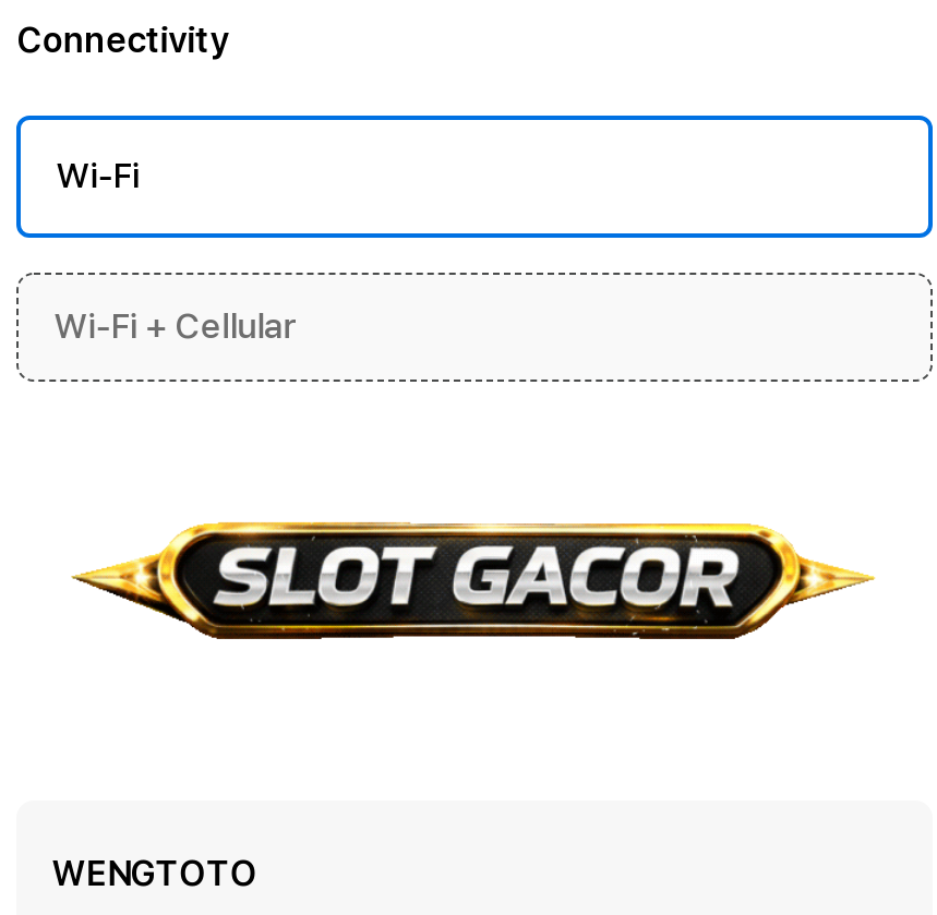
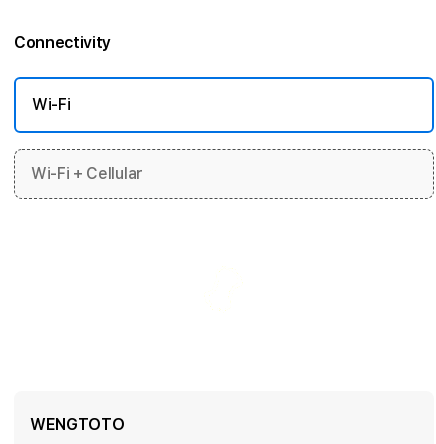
[71,519,876,641] [image] -> none

